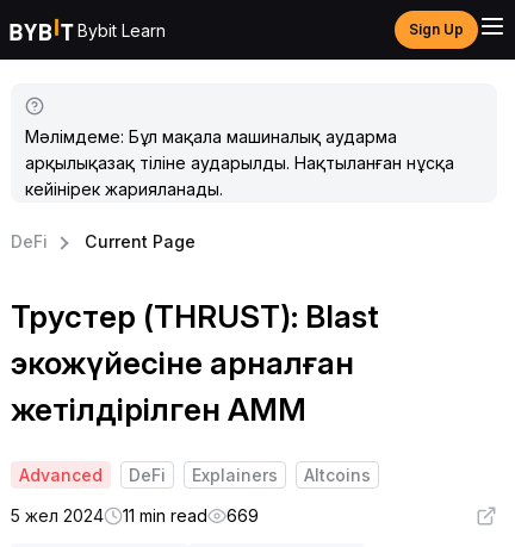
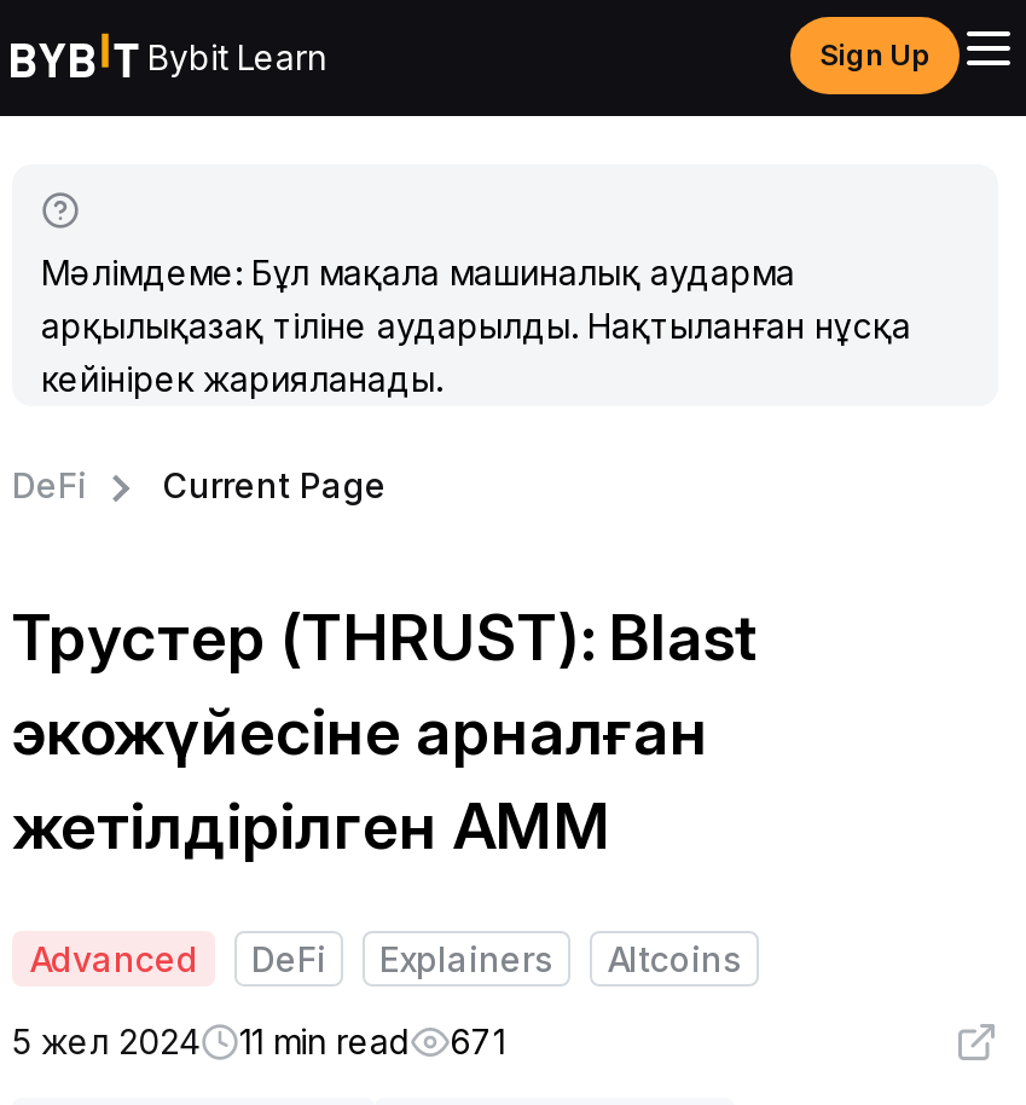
[11,505,259,526] 5 жел 2024 11 min read 669 -> [12,1020,505,1061] 5 жел 2024 11 min read 671

